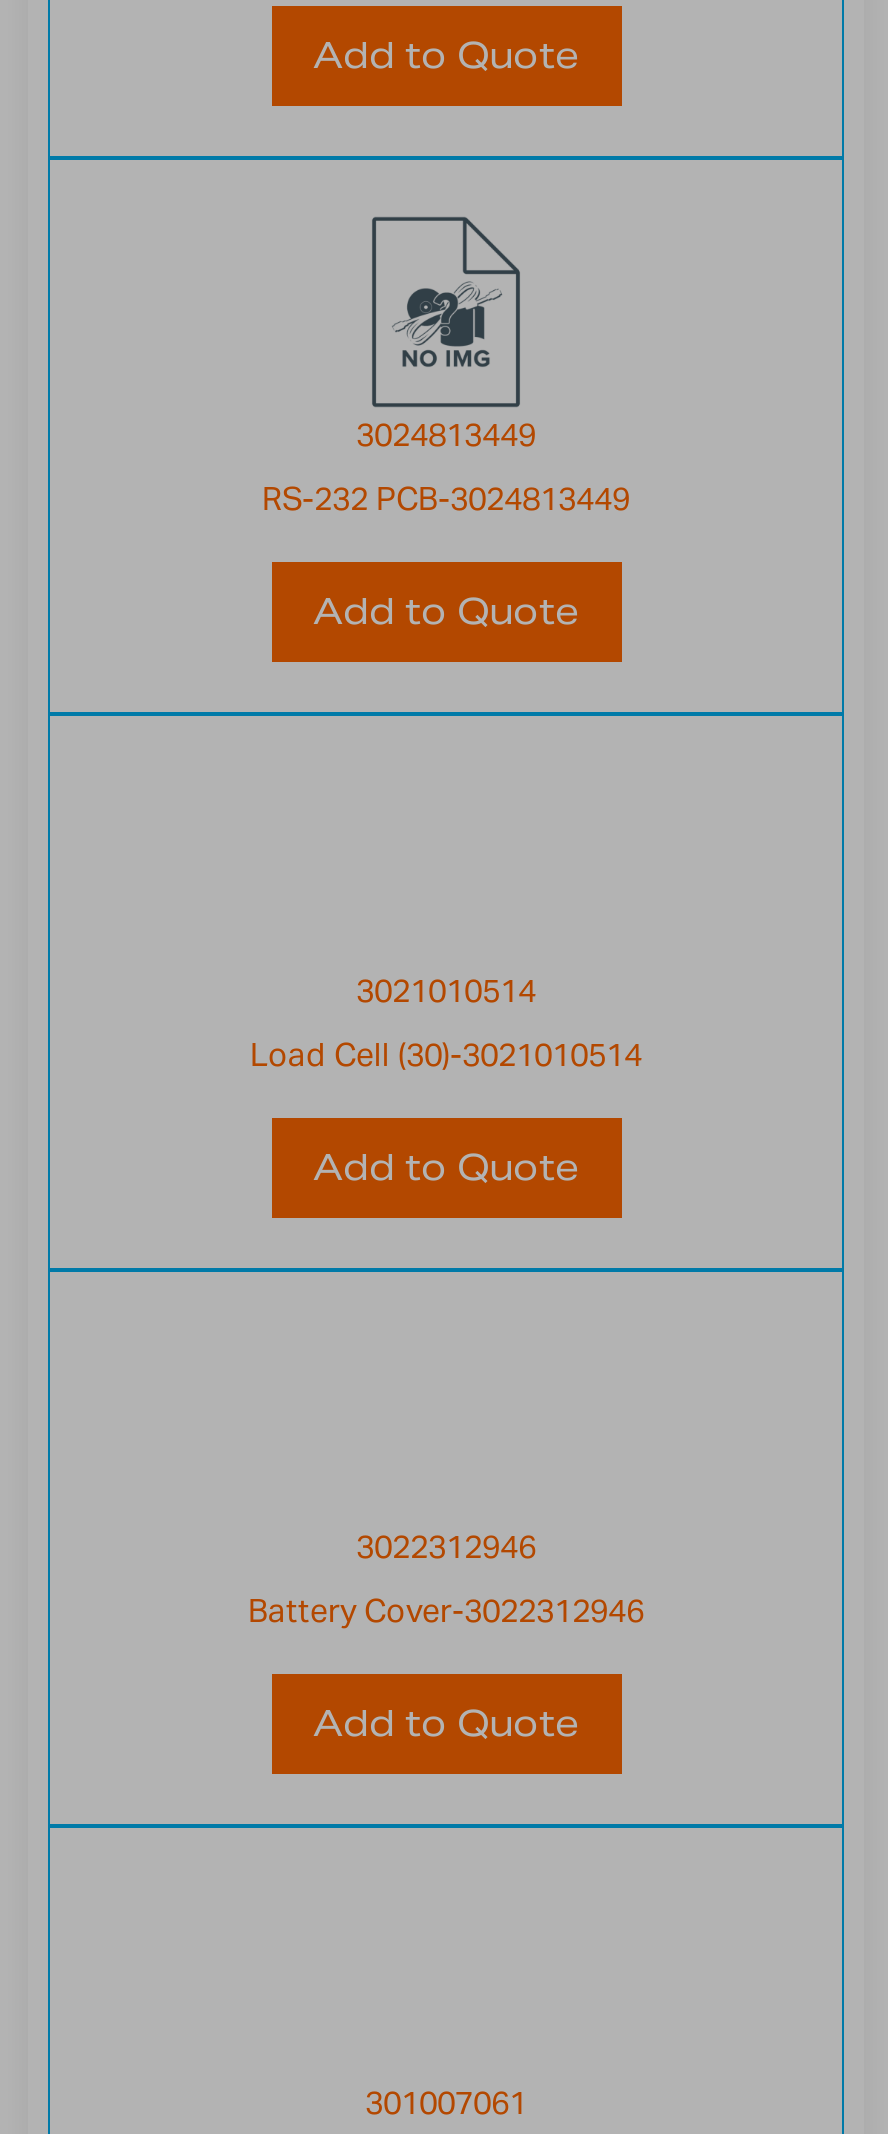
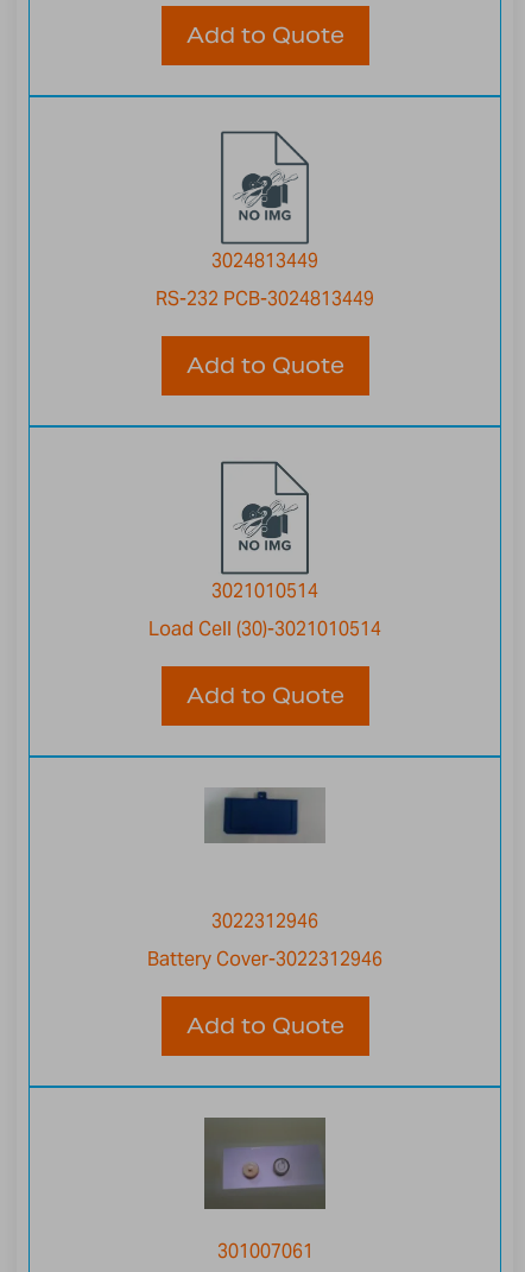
none -> [220,461,310,576] [image]
none -> [204,787,325,843] [image]
none -> [203,1116,327,1210] [image]

